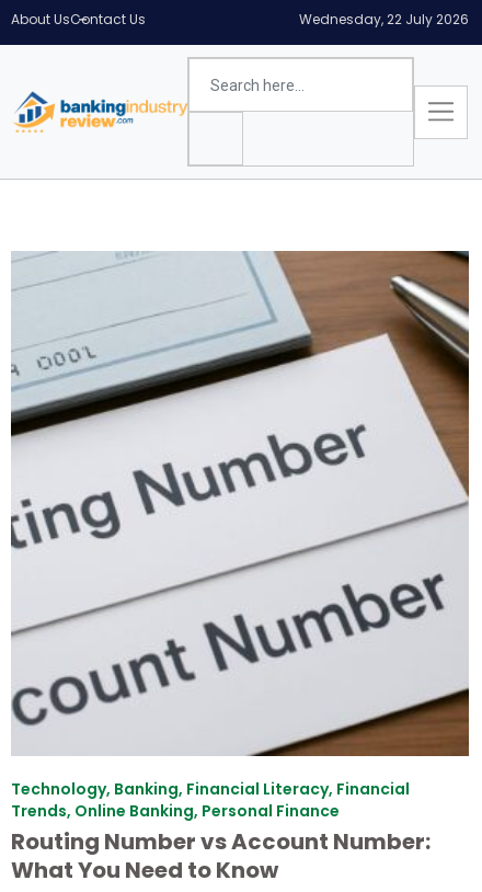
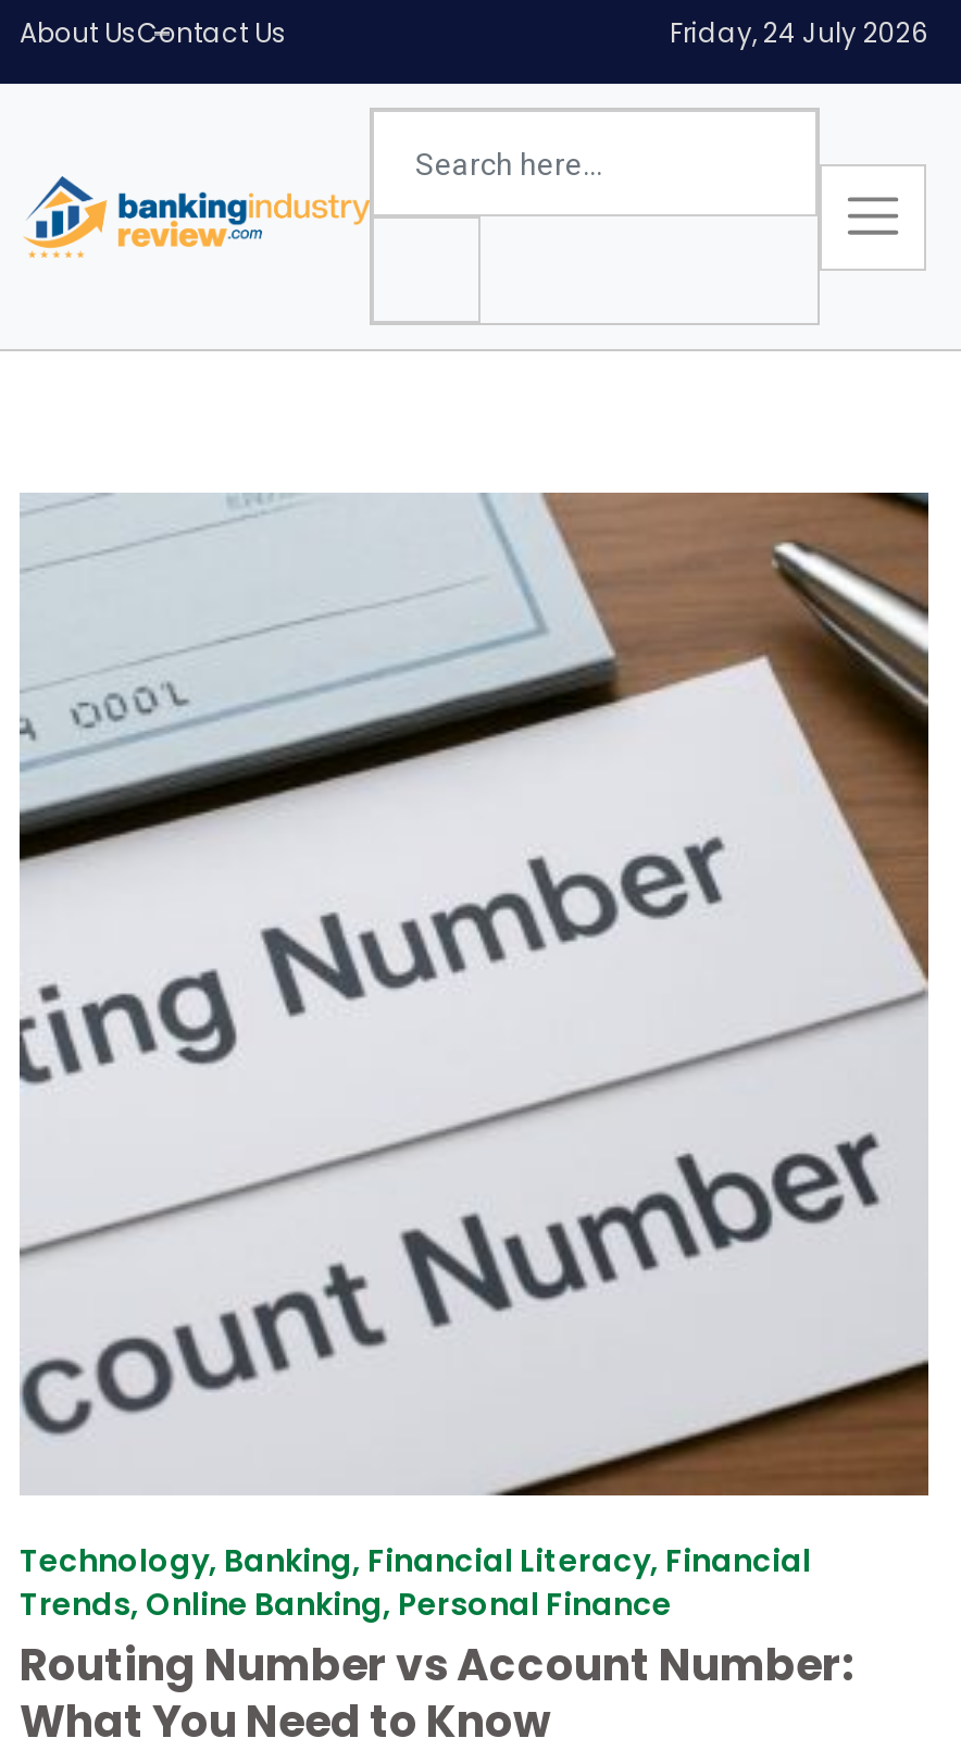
[299,10,469,28] Wednesday, 22 July 2026 -> [670,14,928,51] Friday, 24 July 2026

